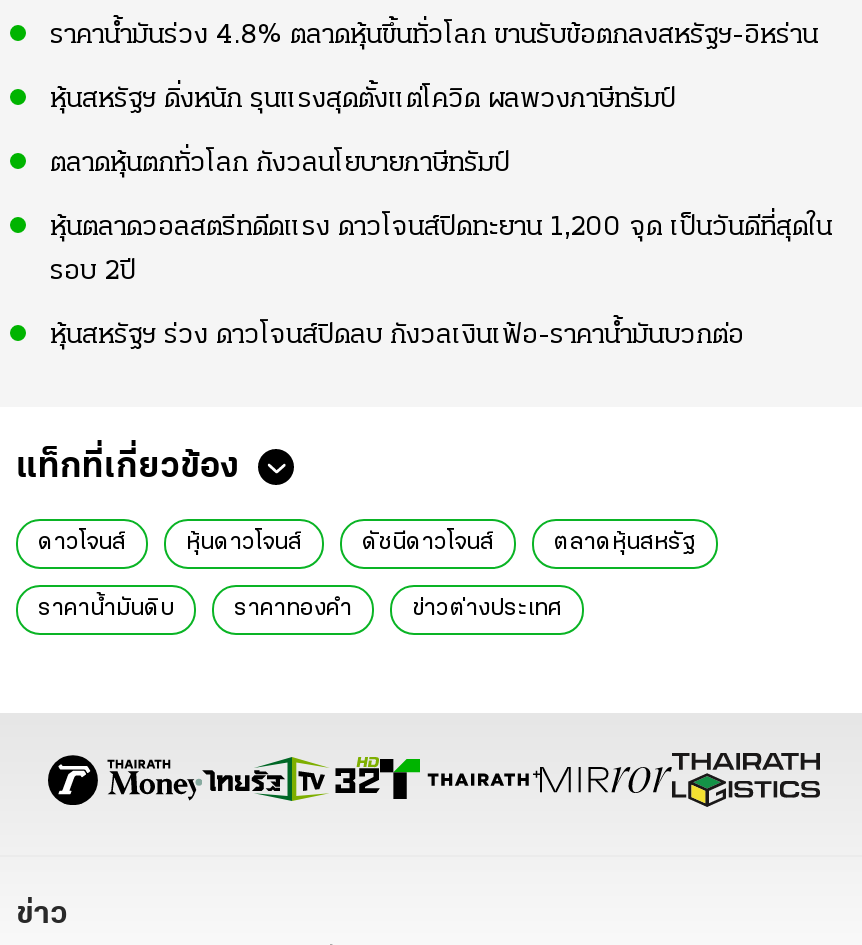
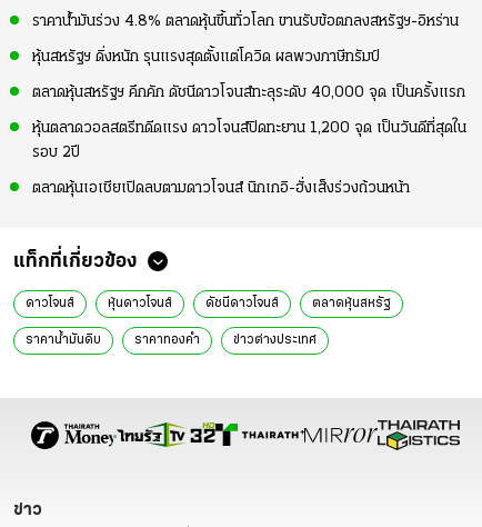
[50,149,510,179] ตลาดหุ้นตกทั่วโลก กังวลนโยบายภาษีทรัมป์ -> [32,84,465,101] ตลาดหุ้นสหรัฐฯ คึกคัก ดัชนีดาวโจนส์ทะลุระดับ 40,000 จุด เป็นครั้งแรก
[50,321,744,351] หุ้นสหรัฐฯ ร่วง ดาวโจนส์ปิดลบ กังวลเงินเฟ้อ-ราคาน้ำมันบวกต่อ -> [32,180,410,197] ตลาดหุ้นเอเชียเปิดลบตามดาวโจนส์ นิกเกอิ-ฮั่งเส็งร่วงถ้วนหน้า

